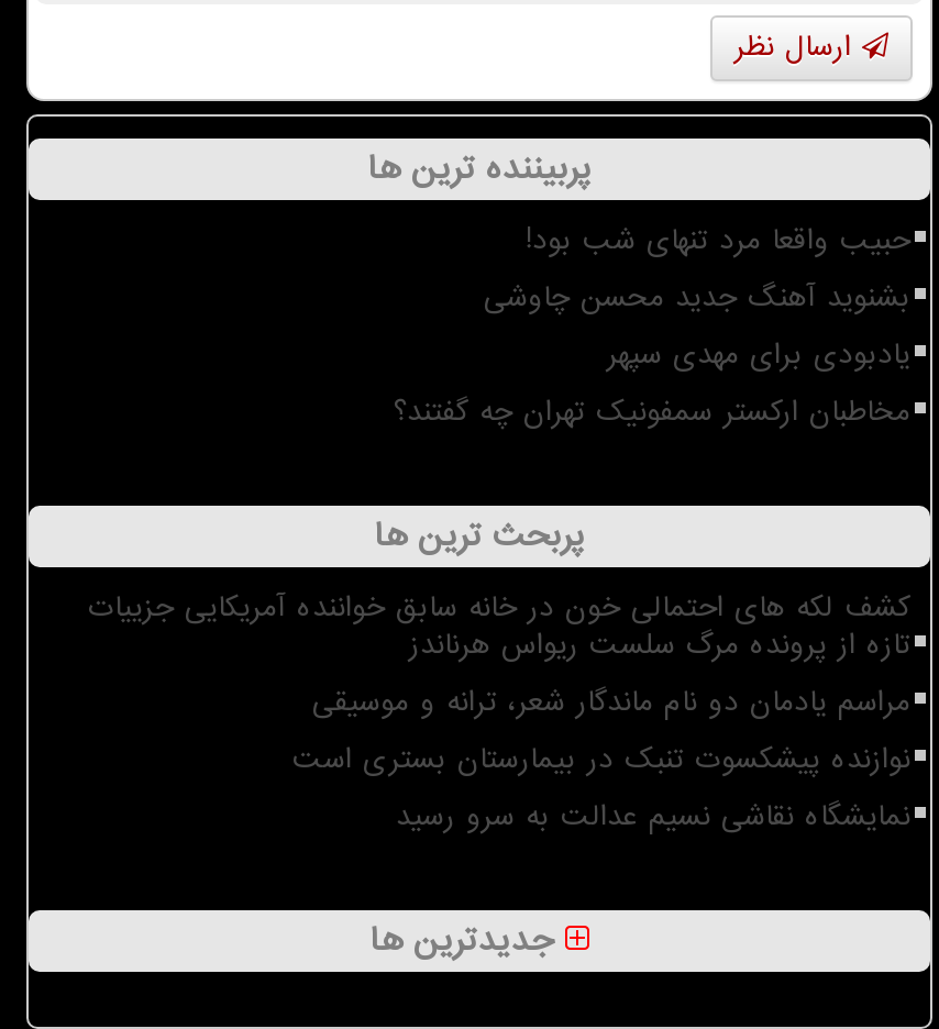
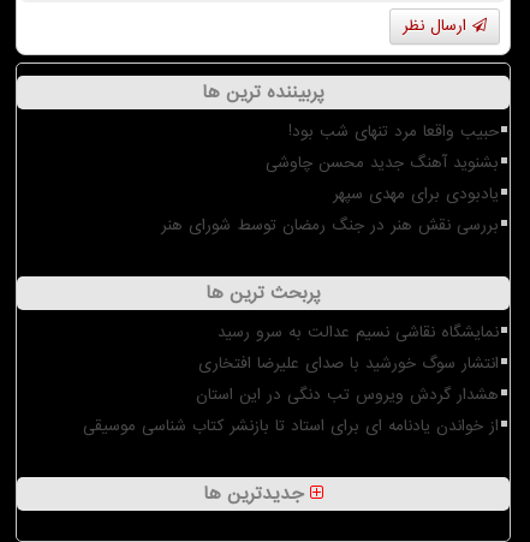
[394,391,910,433] مخاطبان ارکستر سمفونیک تهران چه گفتند؟ -> [161,214,499,237] بررسی نقش هنر در جنگ رمضان توسط شورای هنر
[88,587,910,780] کشف لکه های احتمالی خون در خانه سابق خواننده آمریکایی جزییات | تازه از پرونده مرگ سلست ریواس هرناندز | مراسم یادمان دو نام ماندگار شعر، ترانه و موسیقی | نوازنده پیشکسوت تنبک در بیمارستان بستری است -> none
moved [396,796,910,837] -> [218,321,499,344]: نمایشگاه نقاشی نسیم عدالت به سرو رسید
none -> [83,352,499,437] انتشار سوگ خورشید با صدای علیرضا افتخاری | هشدار گردش ویروس تب دنگی در این استان | از خواندن یادنامه ای برای استاد تا بازنشر کتاب شناسی موسیقی

